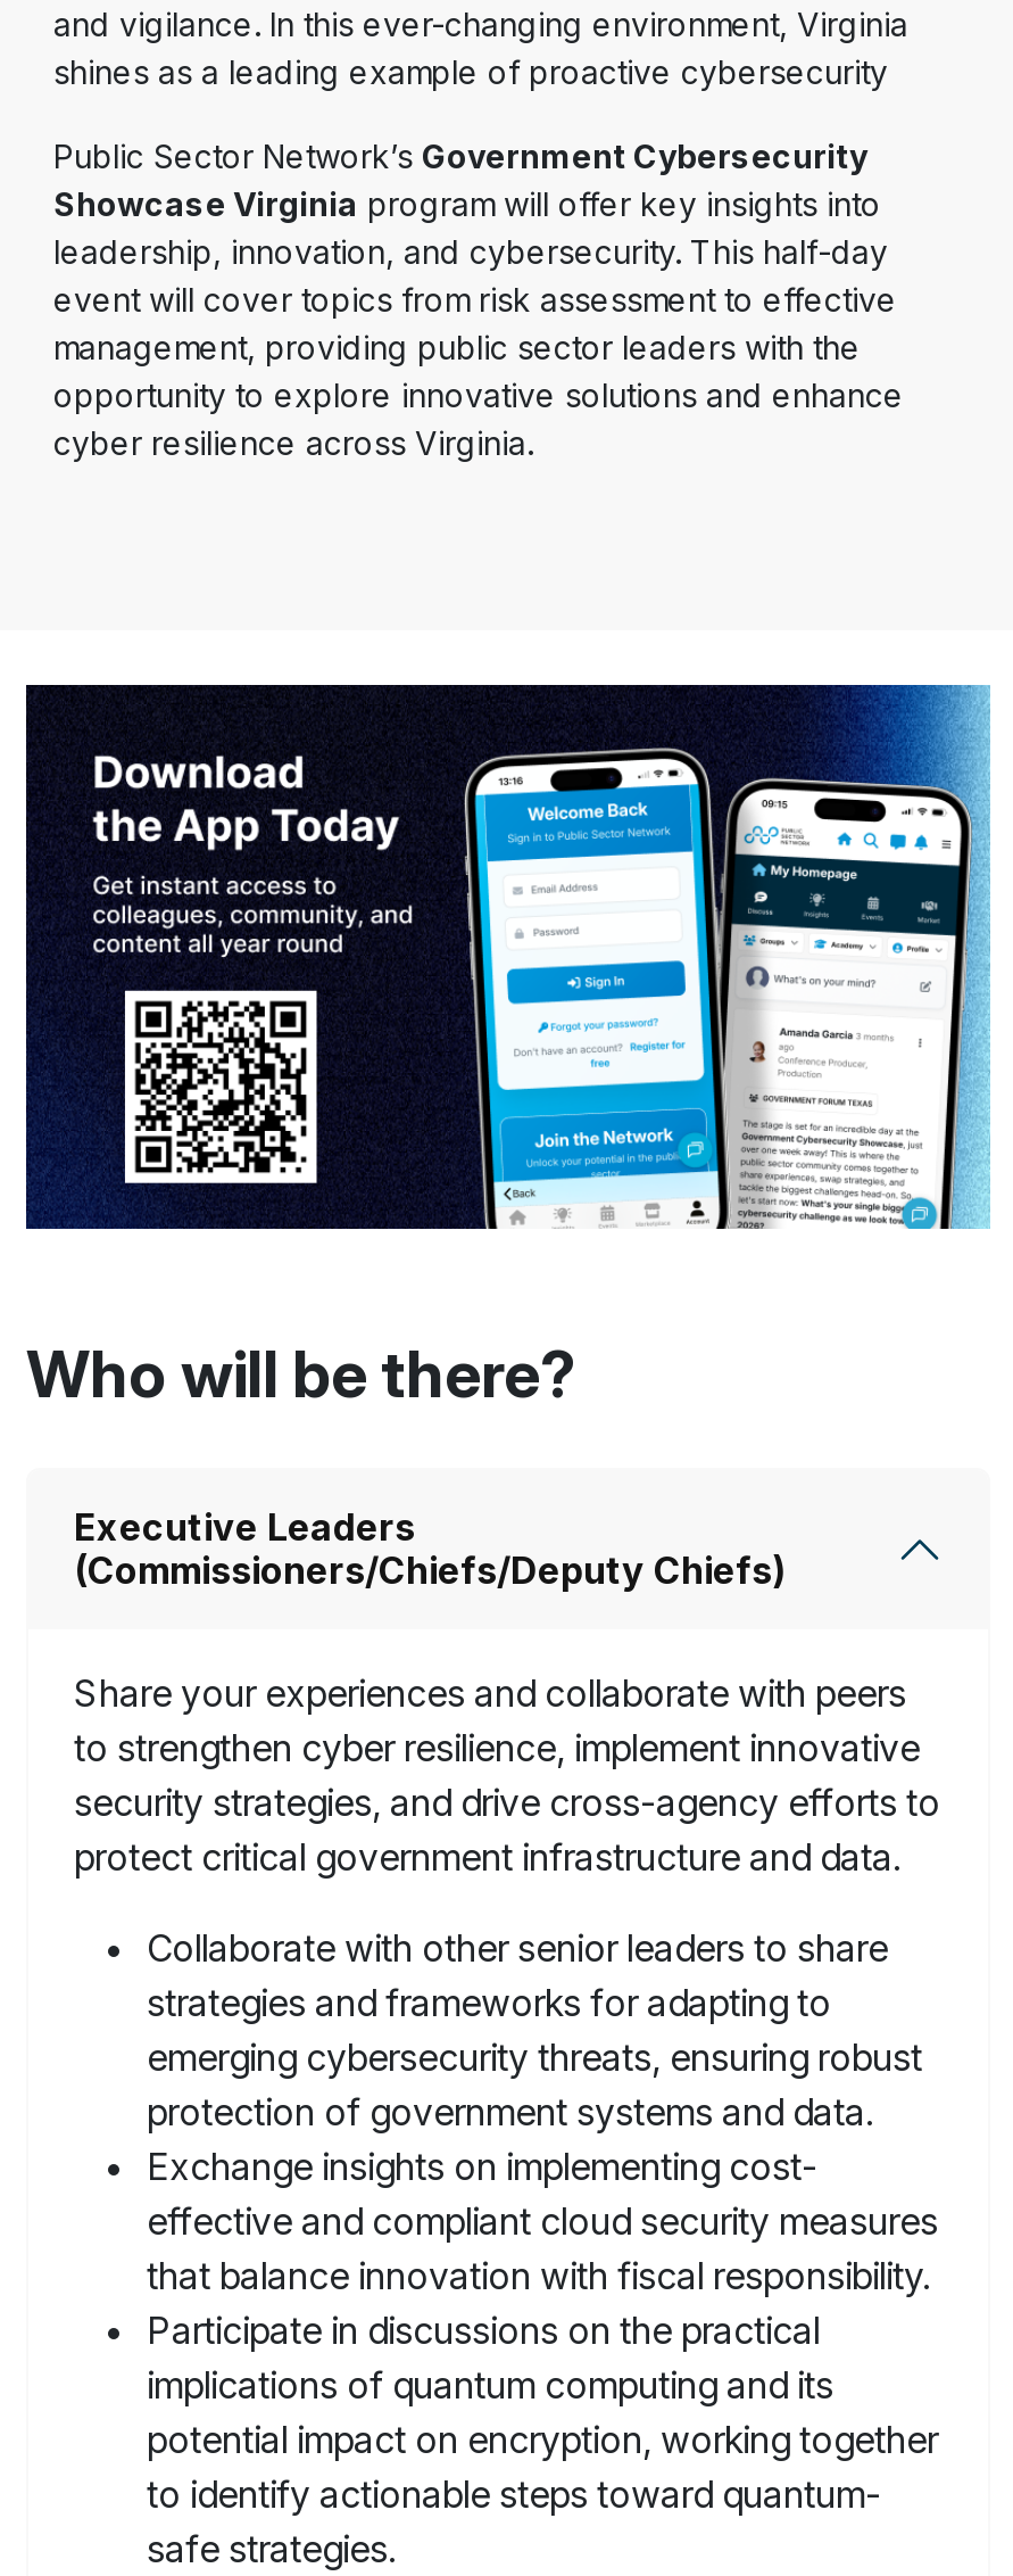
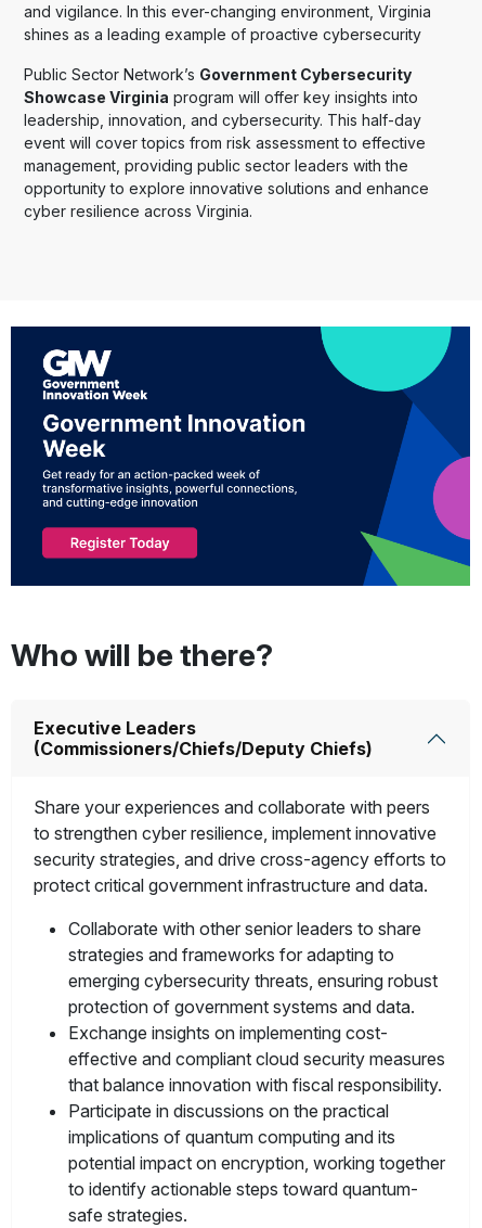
[26,683,993,1231] [image] -> [11,325,471,587] [image]

